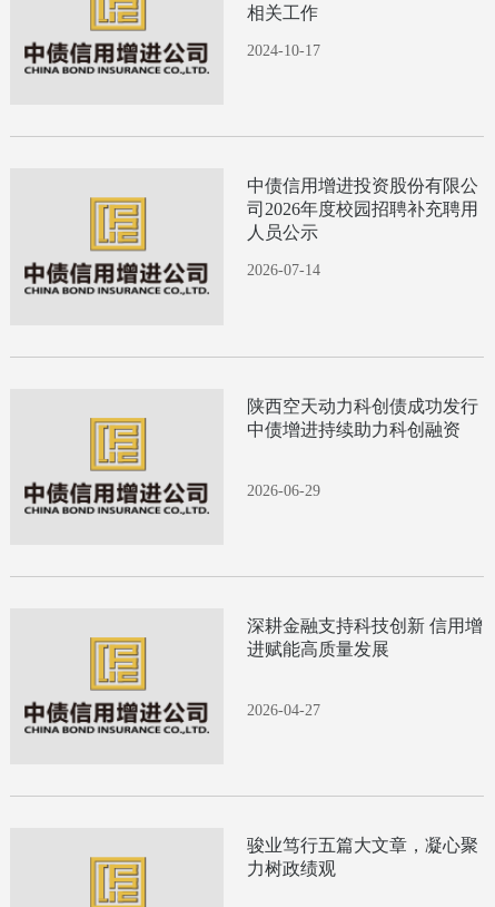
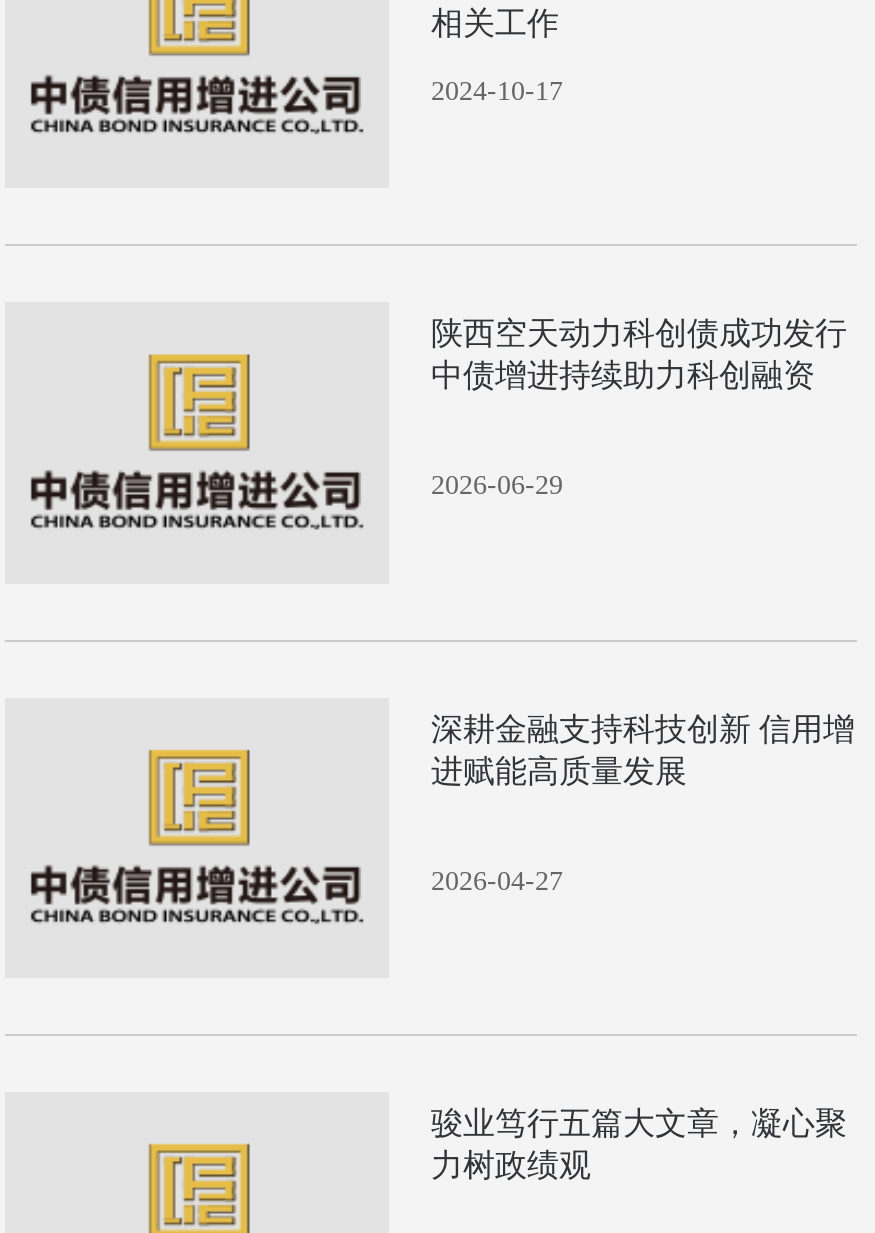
[247,176,478,279] 中债信用增进投资股份有限公 | 司2026年度校园招聘补充聘用 | 人员公示 | 2026-07-14 -> none

